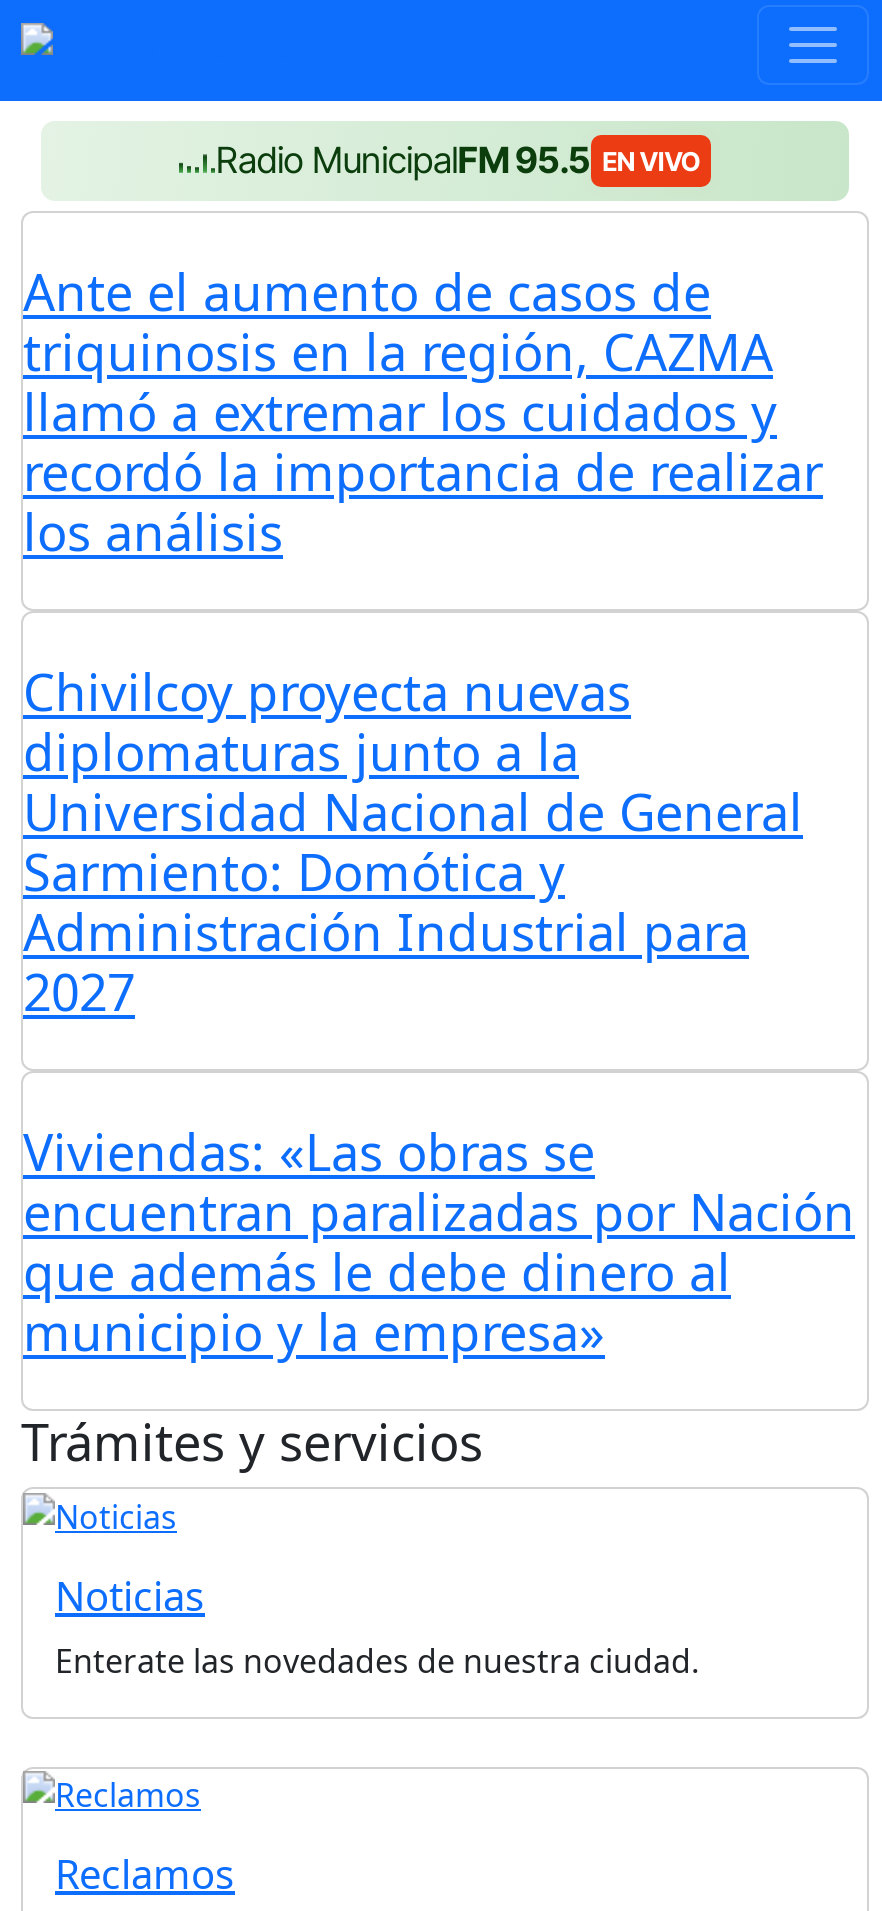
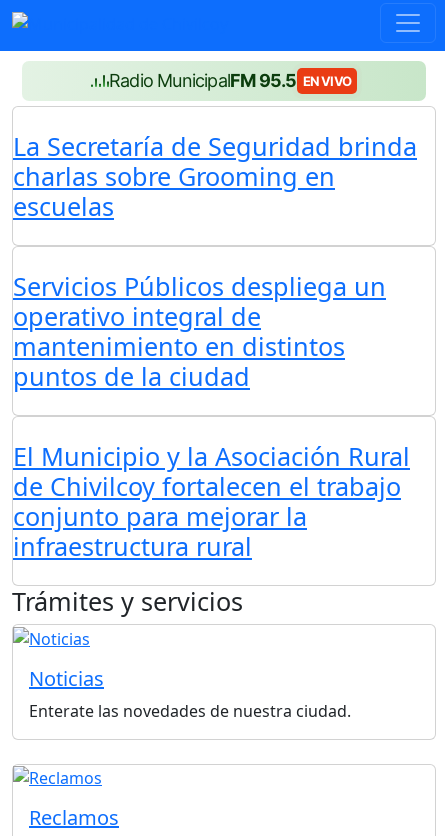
[23,257,823,565] Ante el aumento de casos de | triquinosis en la región, CAZMA | llamó a extremar los cuidados y | recordó la importancia de realizar | los análisis -> [13,129,417,223] La Secretaría de Seguridad brinda | charlas sobre Grooming en | escuelas
[23,657,803,1025] Chivilcoy proyecta nuevas | diplomaturas junto a la | Universidad Nacional de General | Sarmiento: Domótica y | Administración Industrial para | 2027 -> [13,269,386,393] Servicios Públicos despliega un | operativo integral de | mantenimiento en distintos | puntos de la ciudad
[23,1117,855,1365] Viviendas: «Las obras se | encuentran paralizadas por Nación | que además le debe dinero al | municipio y la empresa» -> [13,439,410,563] El Municipio y la Asociación Rural | de Chivilcoy fortalecen el trabajo | conjunto para mejorar la | infraestructura rural

